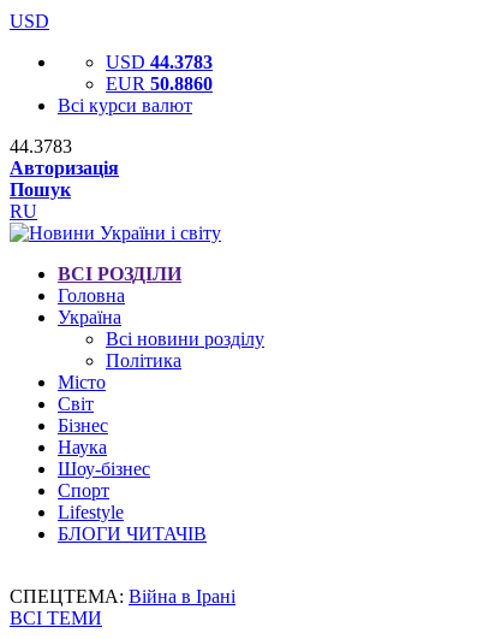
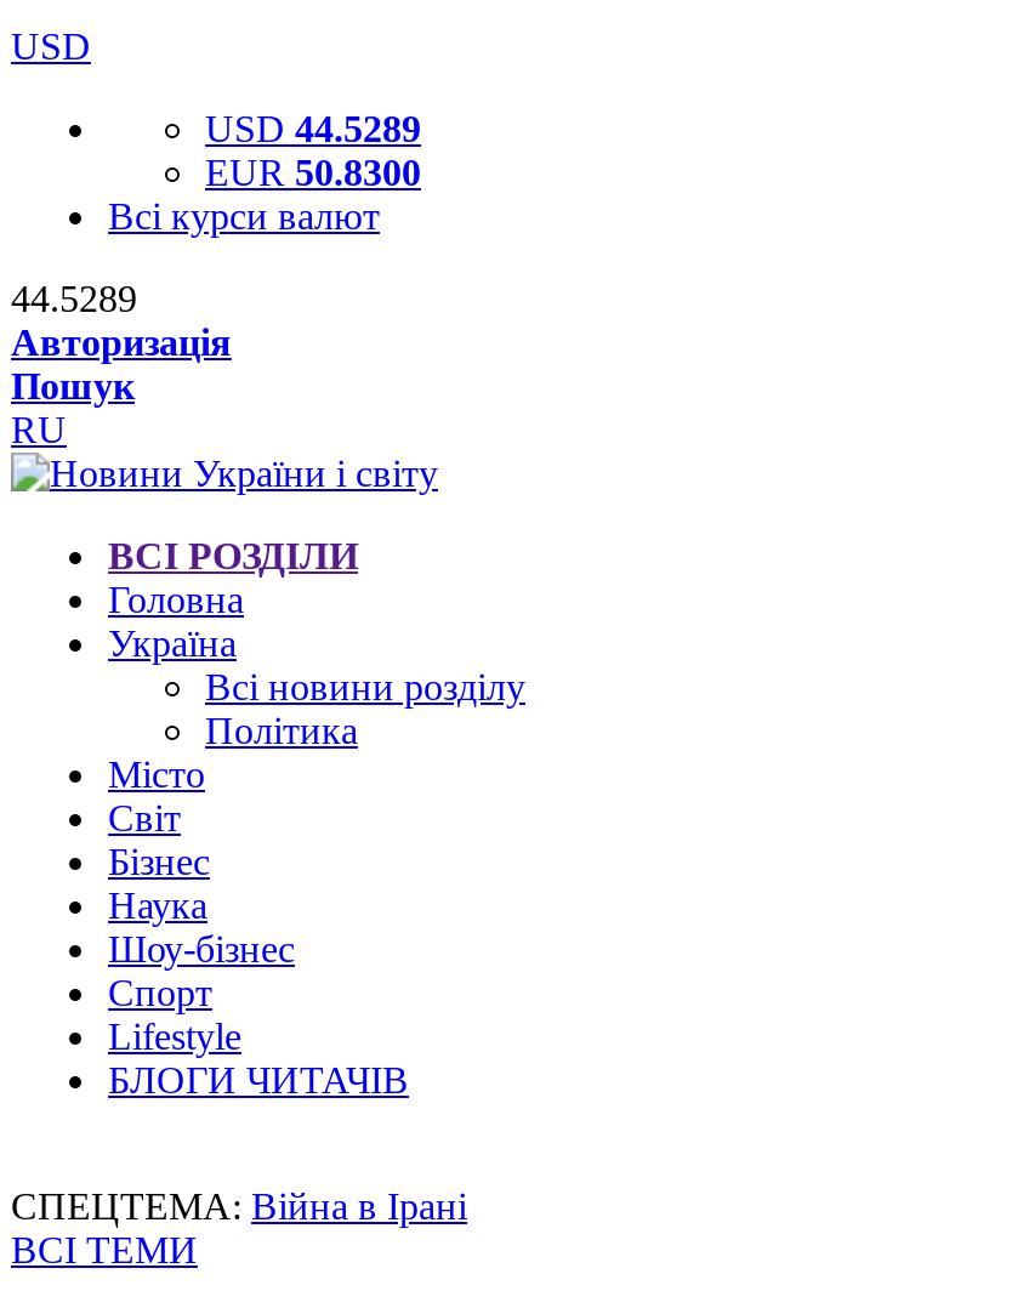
[106,52,213,72] USD 44.3783 -> [205,108,421,149] USD 44.5289
[106,73,213,94] EUR 50.8860 -> [205,152,421,193] EUR 50.8300
[10,136,72,156] 44.3783 -> [11,278,137,319] 44.5289

